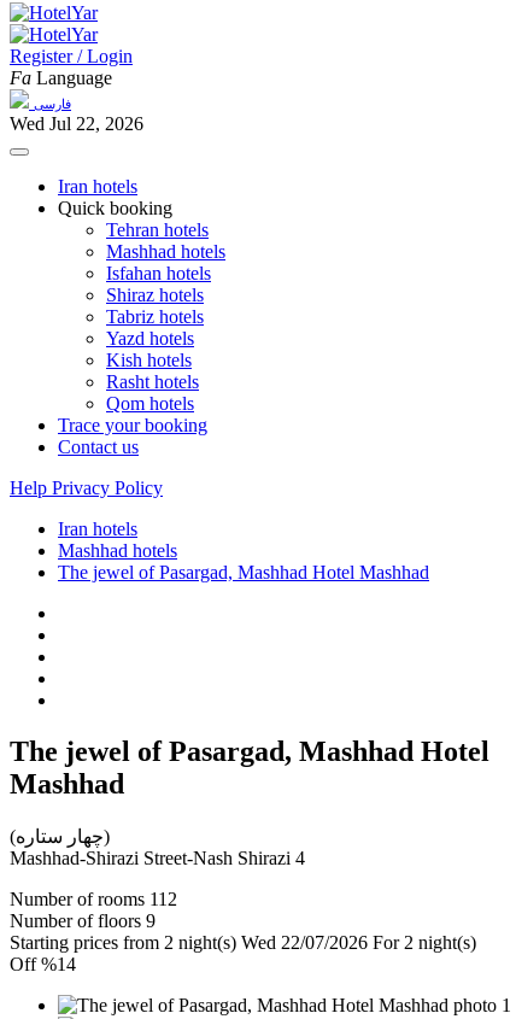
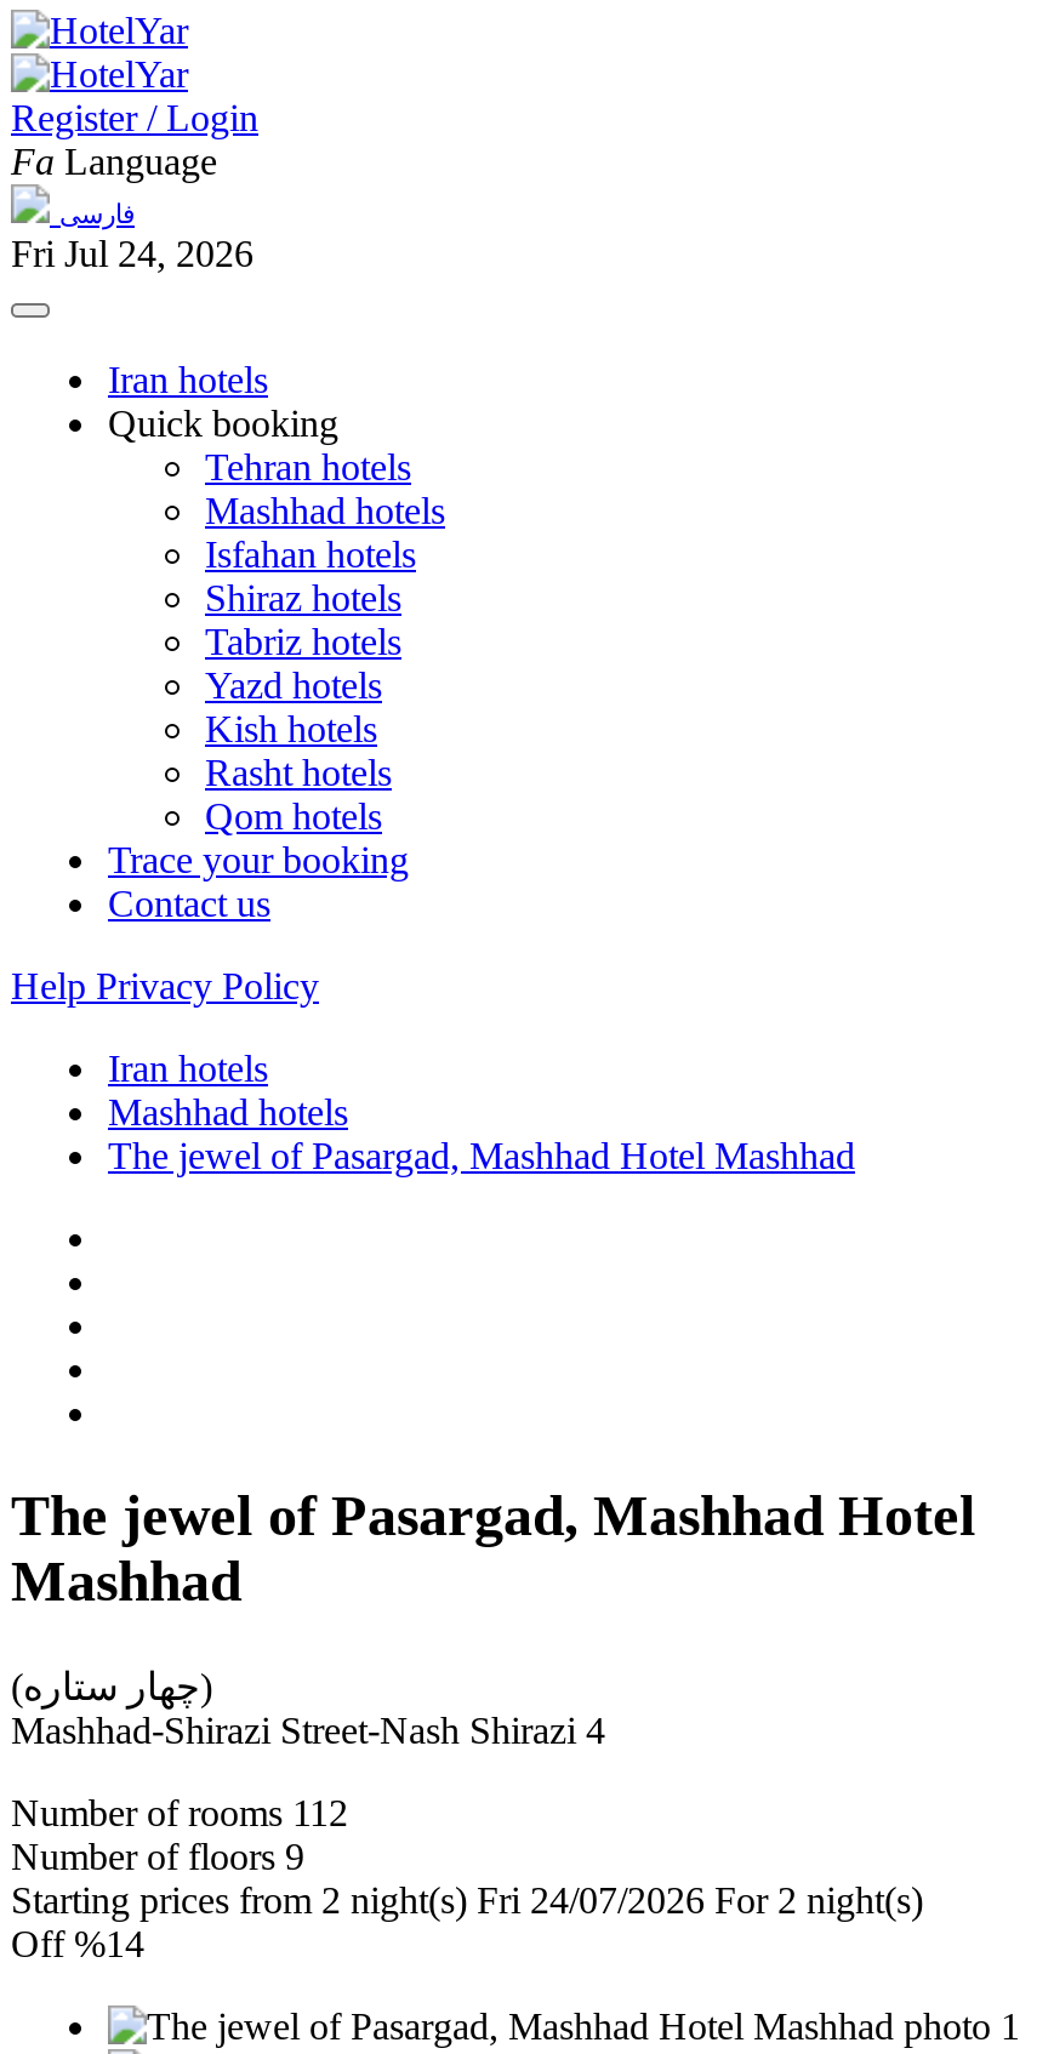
[10,113,143,134] Wed Jul 22, 2026 -> [11,233,253,274] Fri Jul 24, 2026
[10,932,476,952] Starting prices from 2 night(s) Wed 22/07/2026 For 2 night(s) -> [11,1879,923,1920] Starting prices from 2 night(s) Fri 24/07/2026 For 2 night(s)

